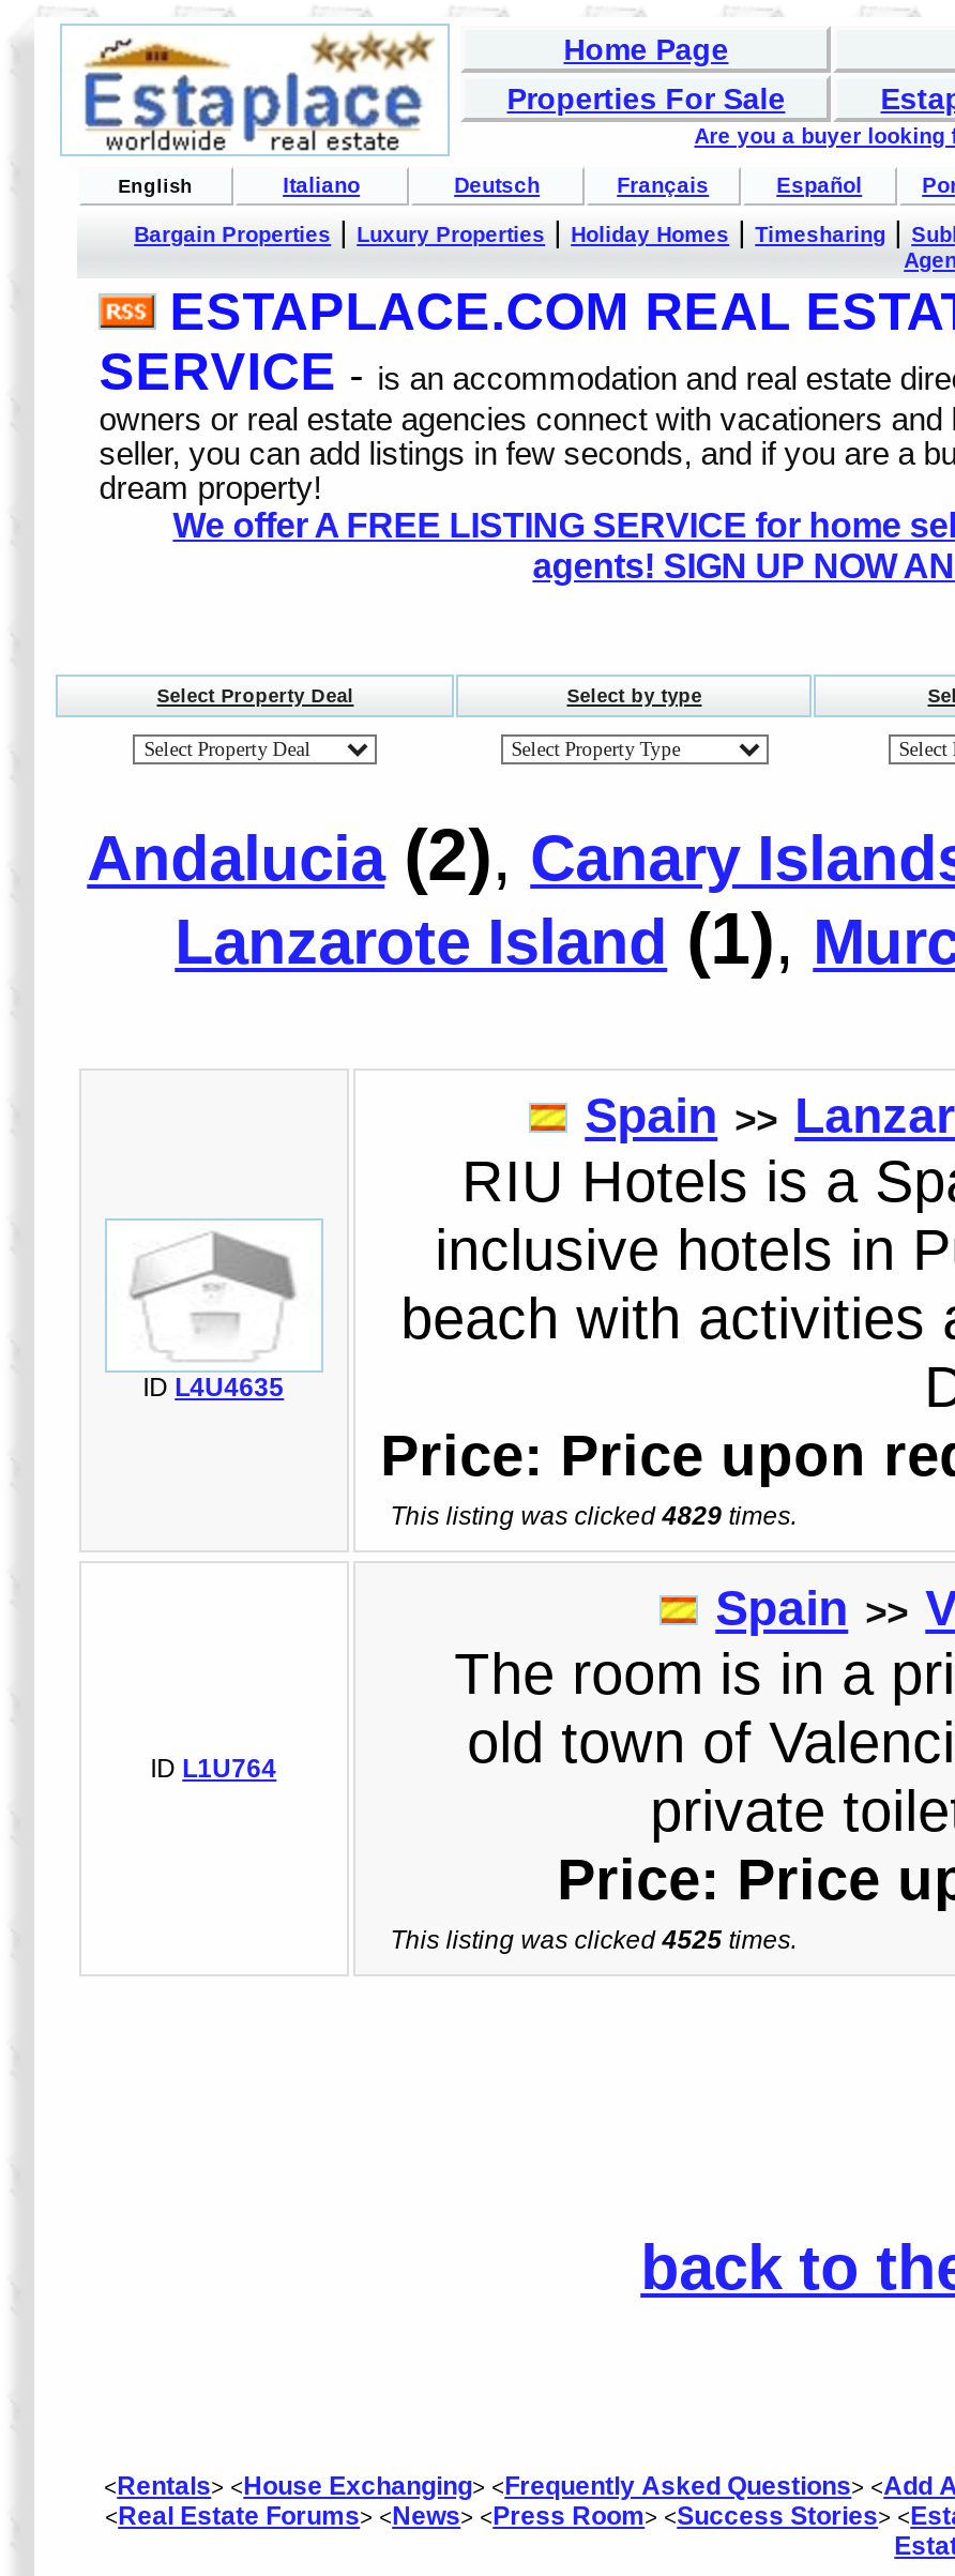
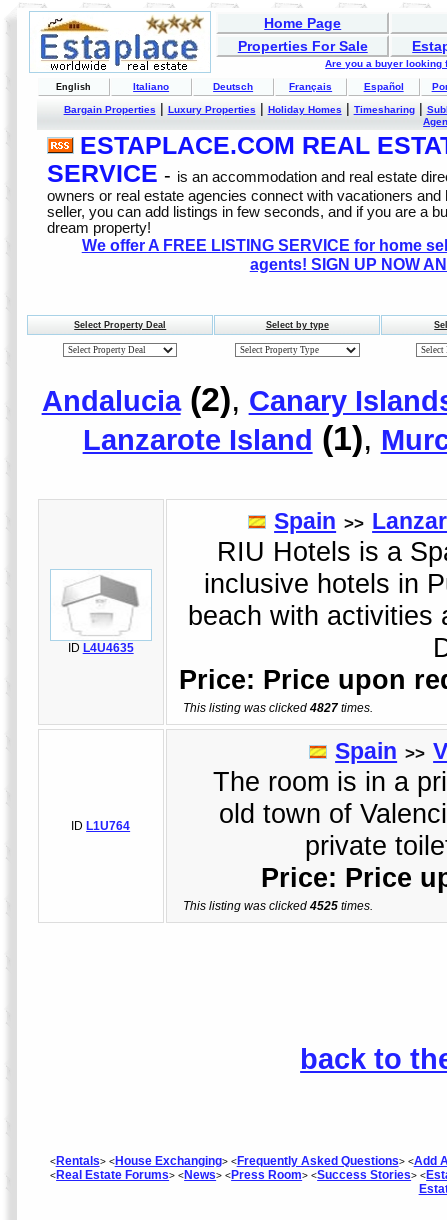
[390,1501,797,1531] This listing was clicked 4829 times. -> [183,701,373,715] This listing was clicked 4827 times.

